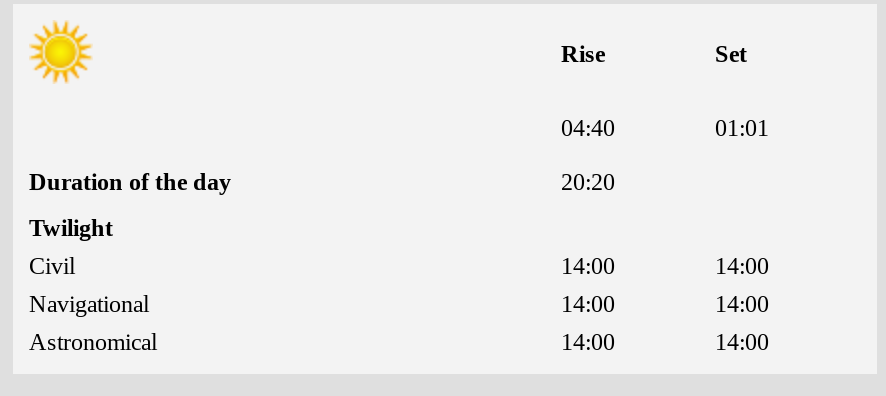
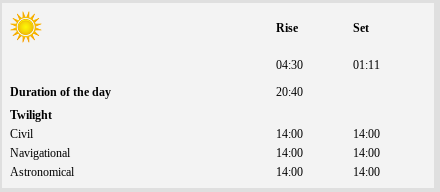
[561,114,615,142] 04:40 -> [276,58,303,72] 04:30
[715,114,769,142] 01:01 -> [353,58,380,72] 01:11
[561,168,615,196] 20:20 -> [276,85,303,99] 20:40

